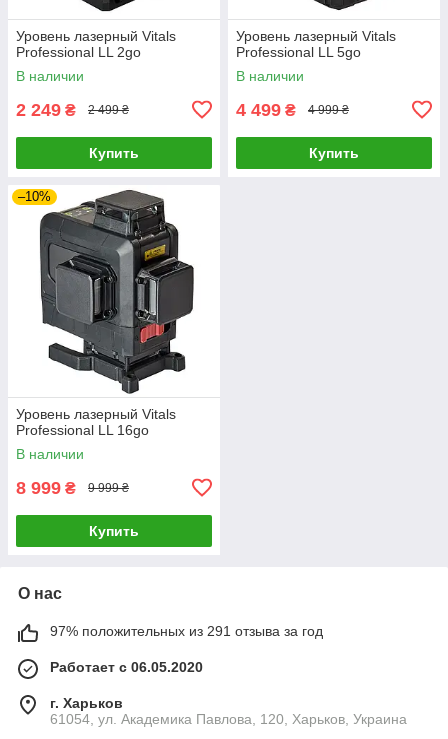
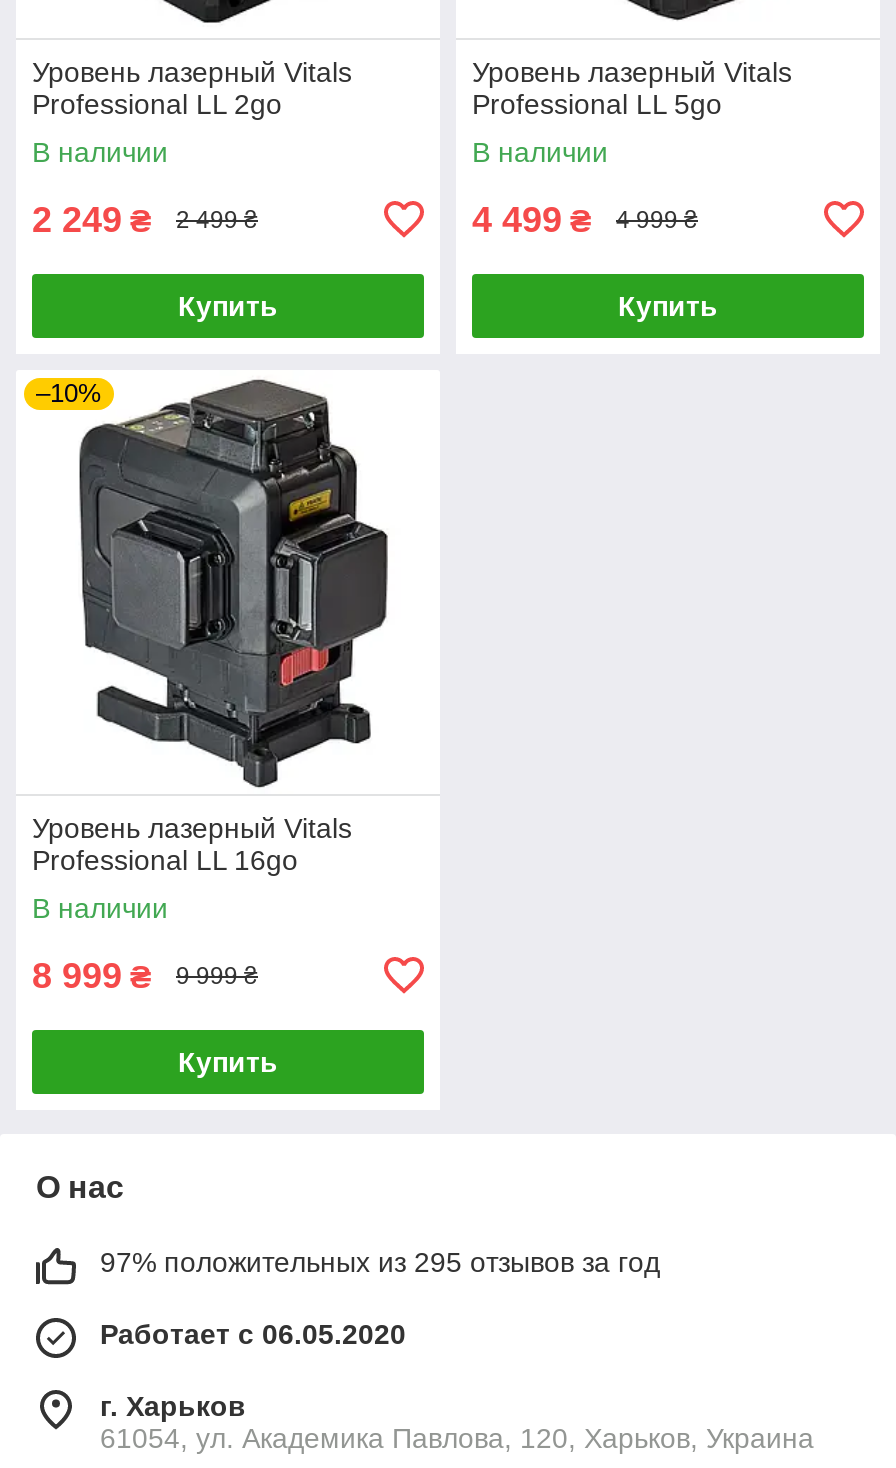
[50,623,323,639] 97% положительных из 291 отзыва за год -> [100,1246,660,1278] 97% положительных из 295 отзывов за год

